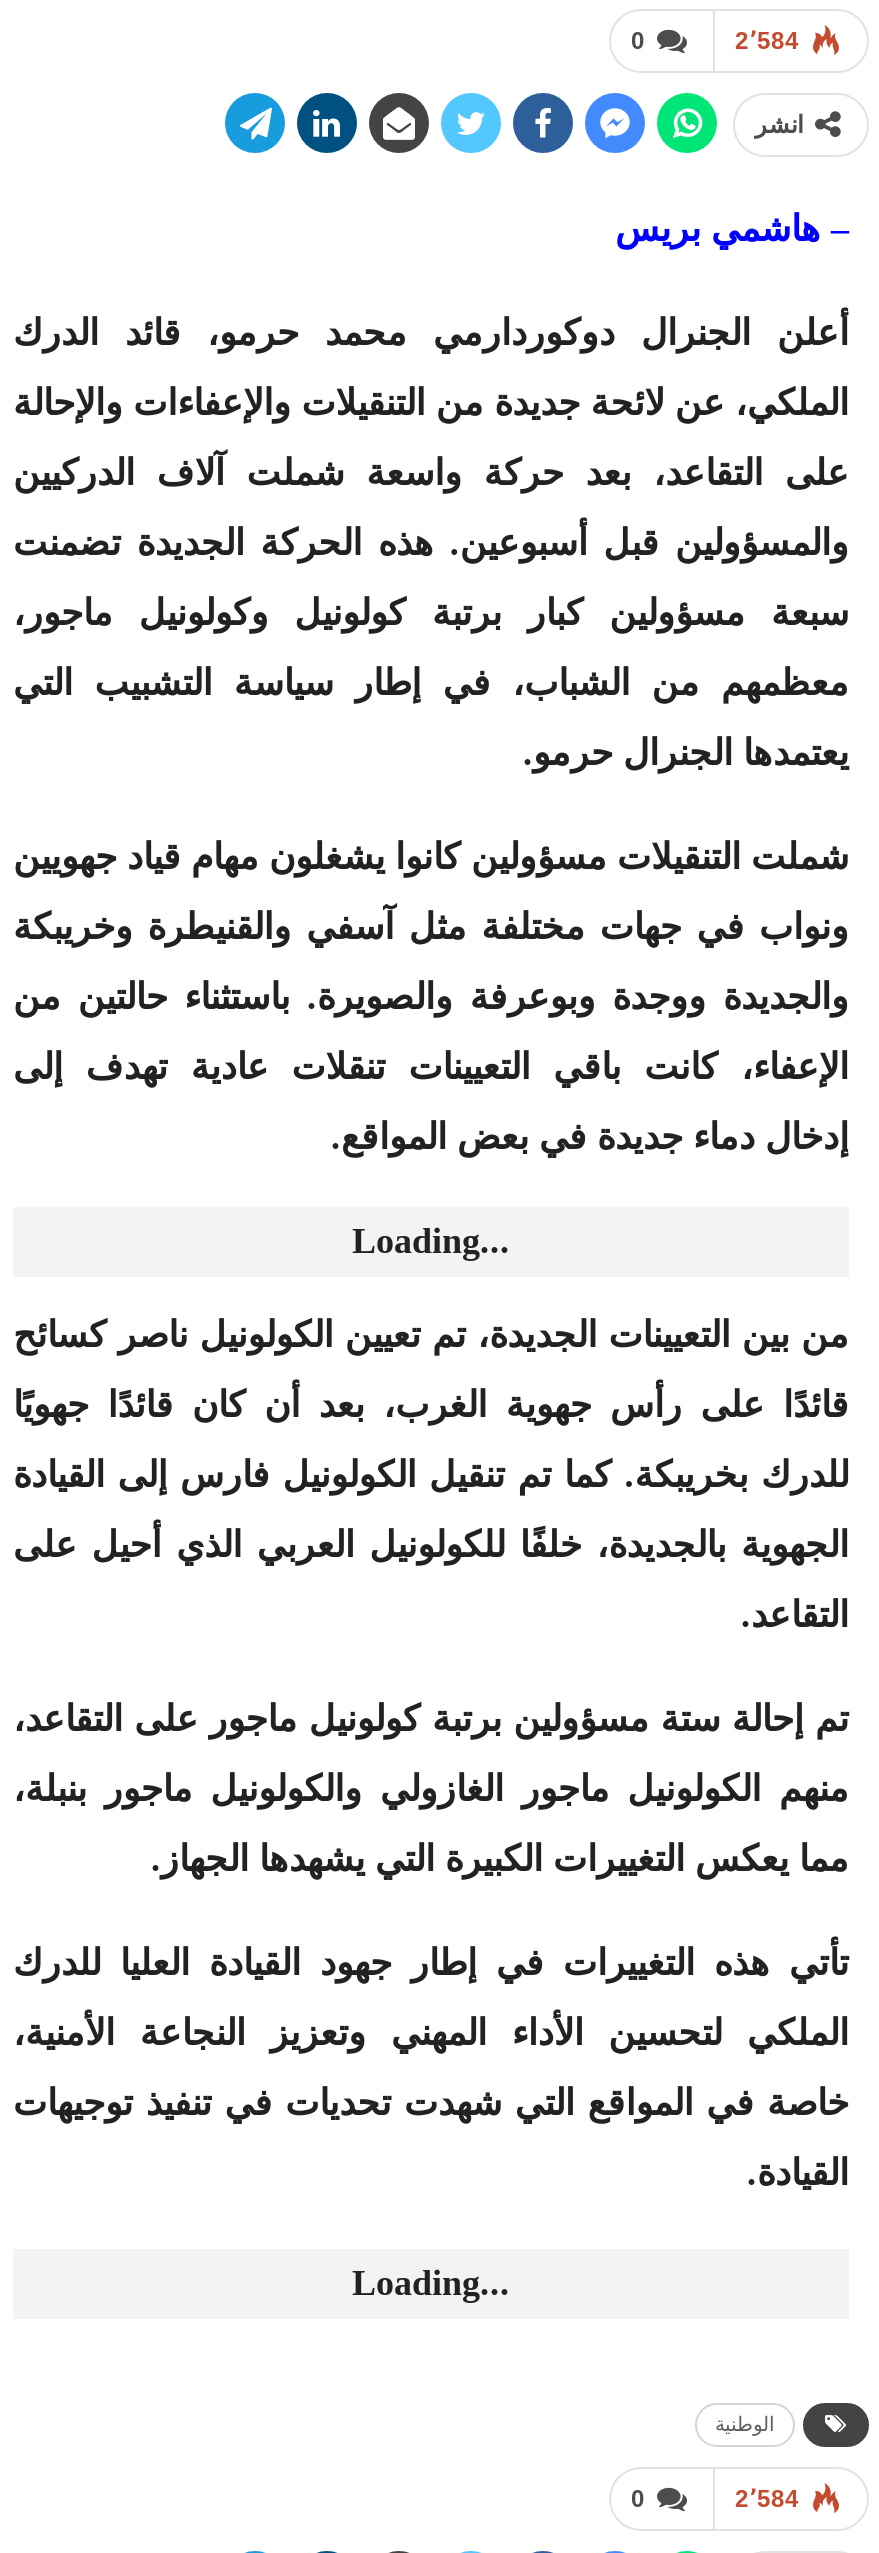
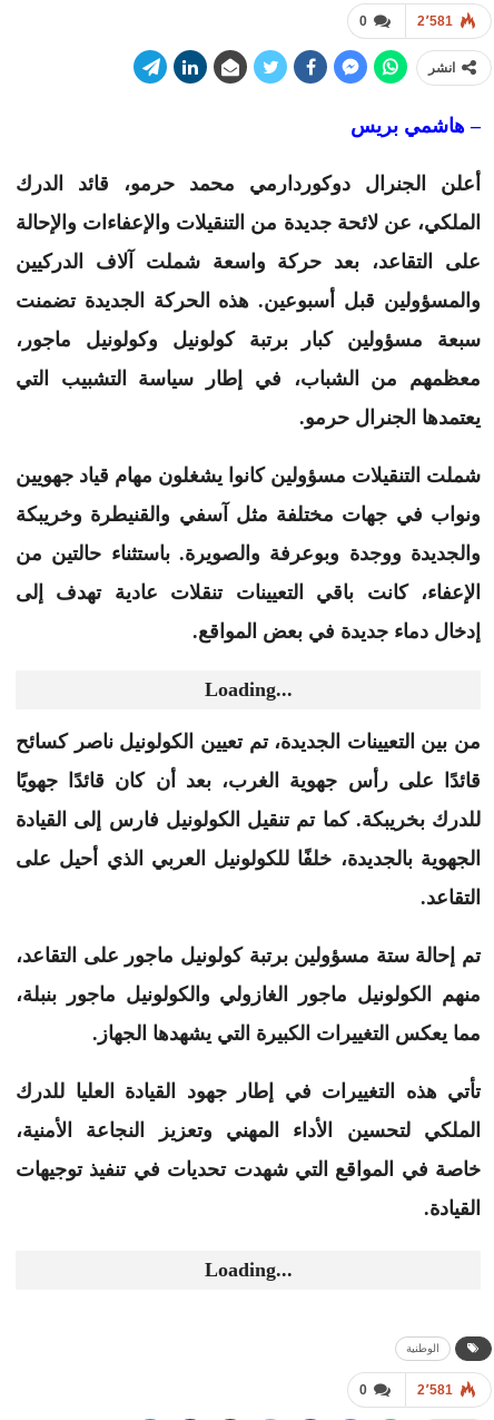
[735,27,799,55] 2٬584 -> [417,13,453,29] 2٬581
[735,2485,799,2513] 2٬584 -> [417,1382,453,1398] 2٬581

